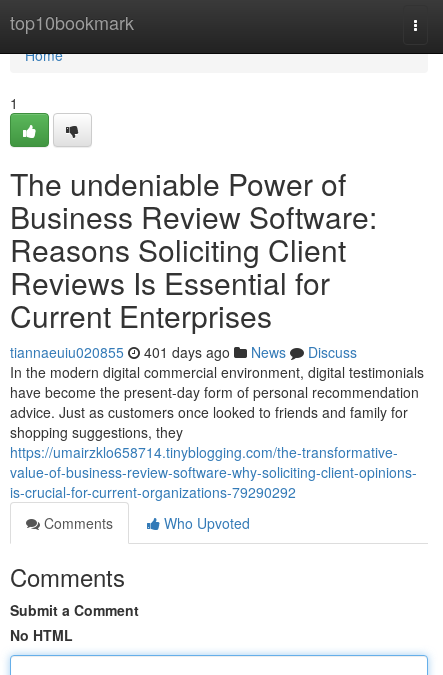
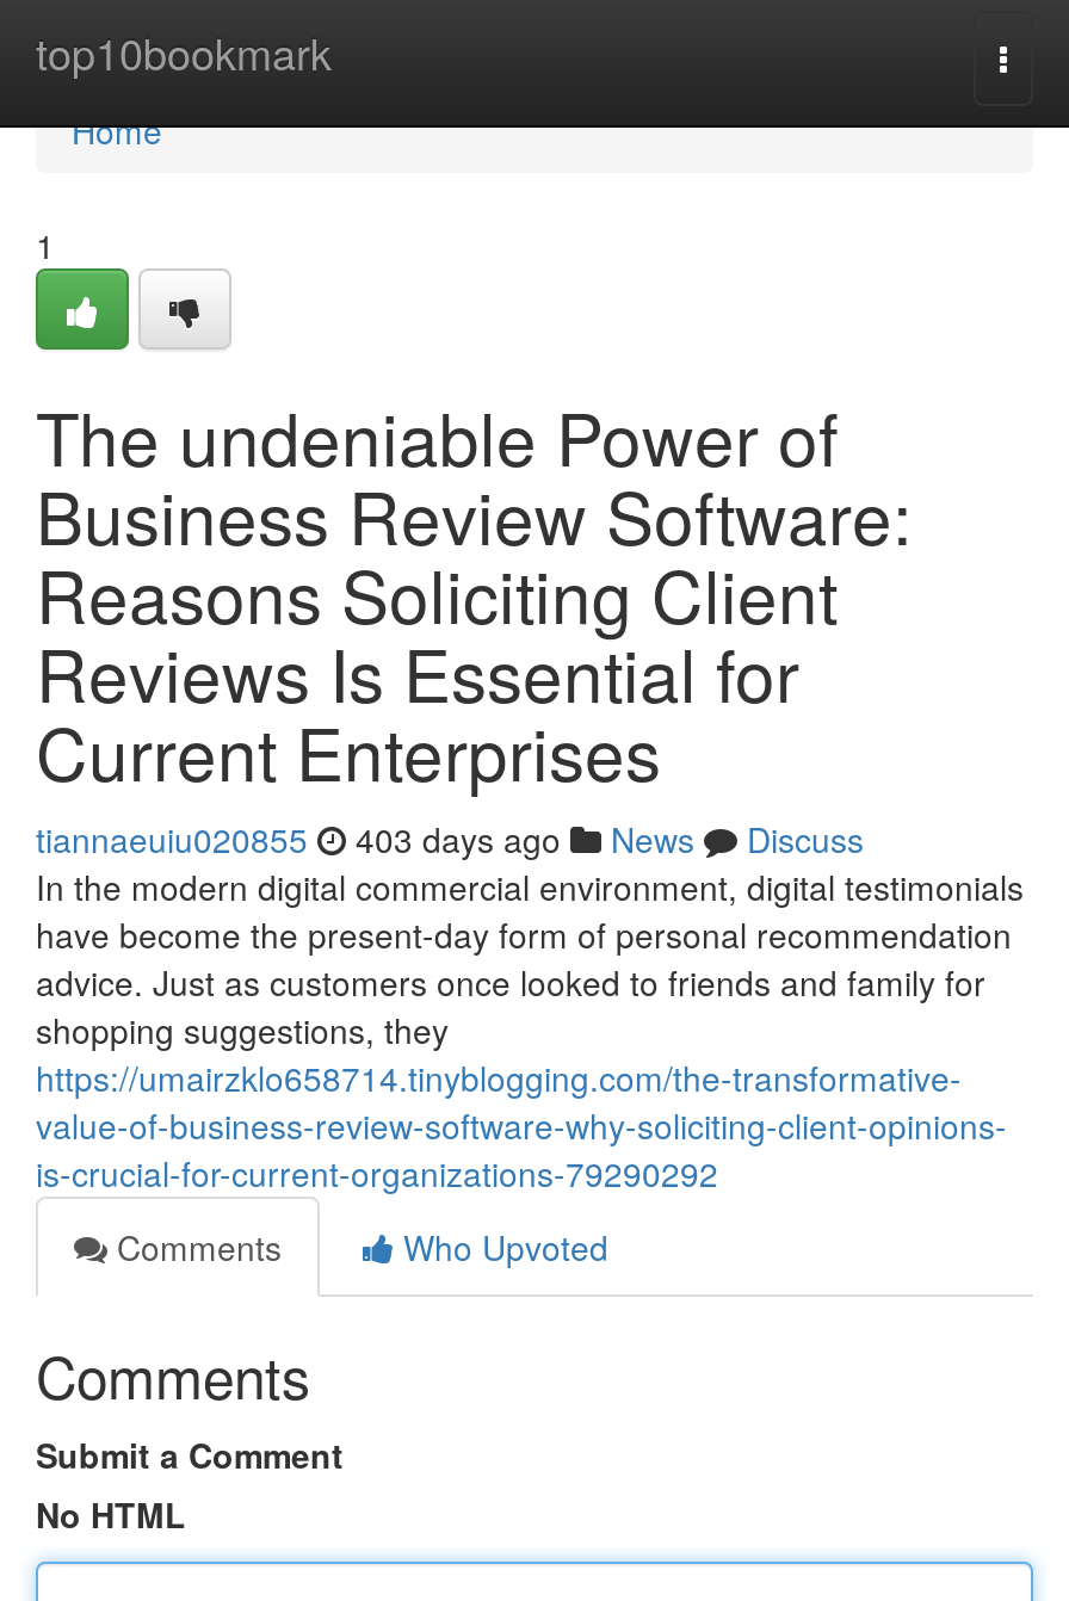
[10,342,357,362] tiannaeuiu020855 401 days ago News Discuss -> [36,815,864,863] tiannaeuiu020855 403 days ago News Discuss

